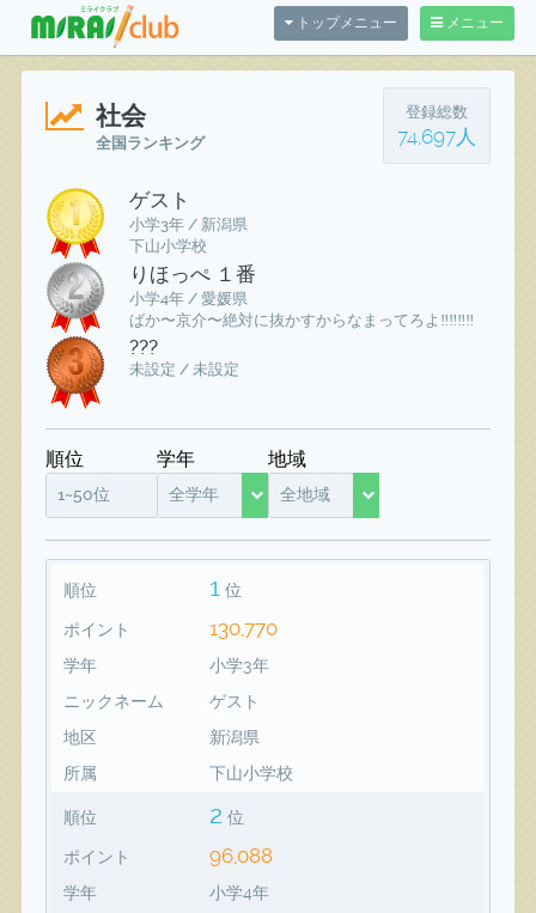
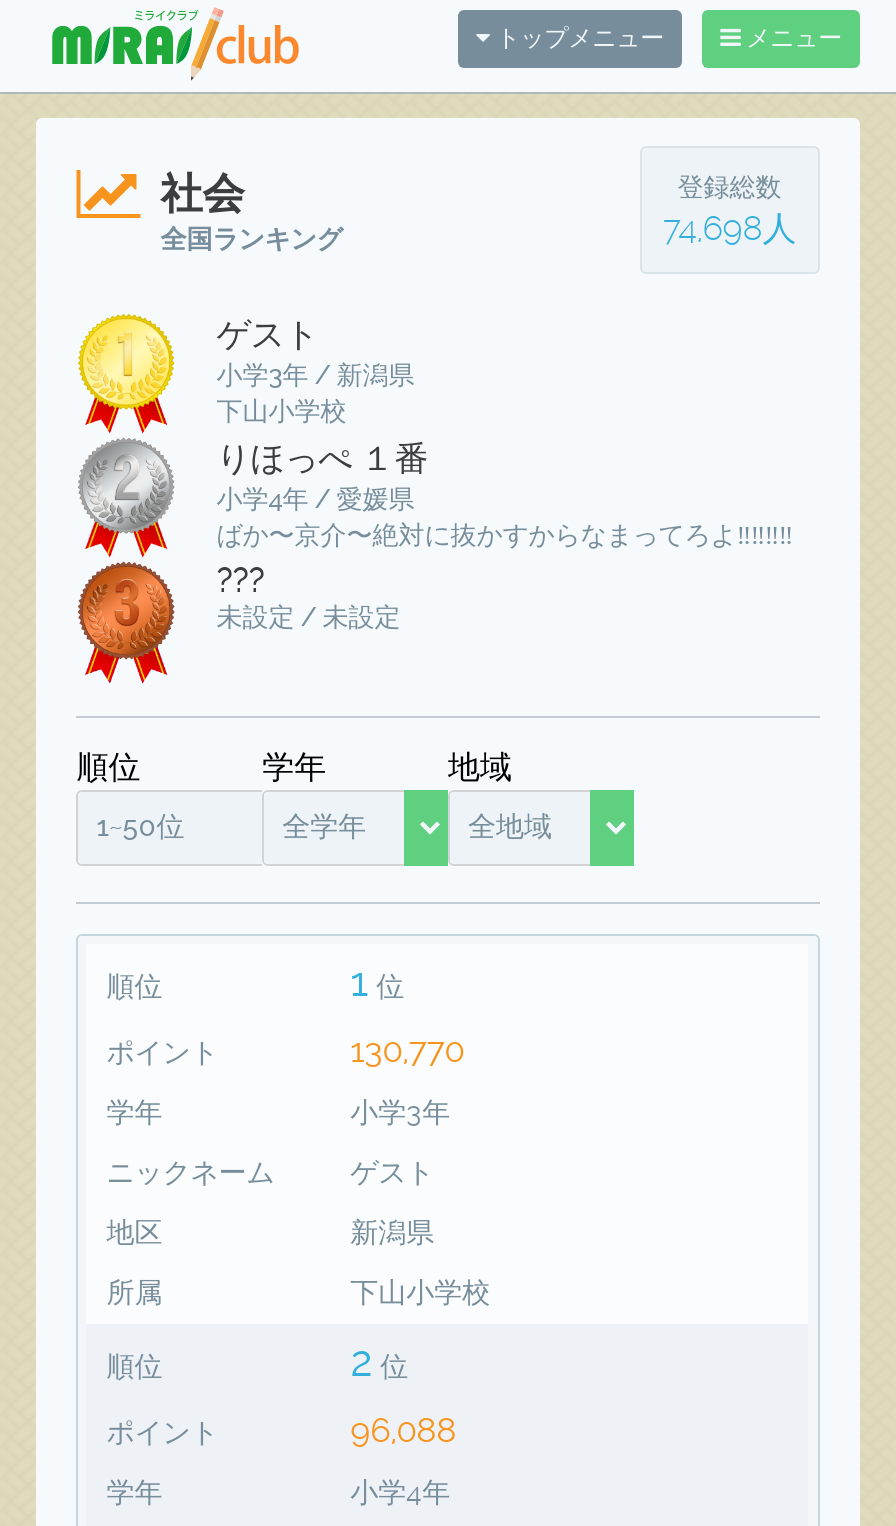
[397,124,476,148] 74,697人 -> [663,207,797,247] 74,698人

